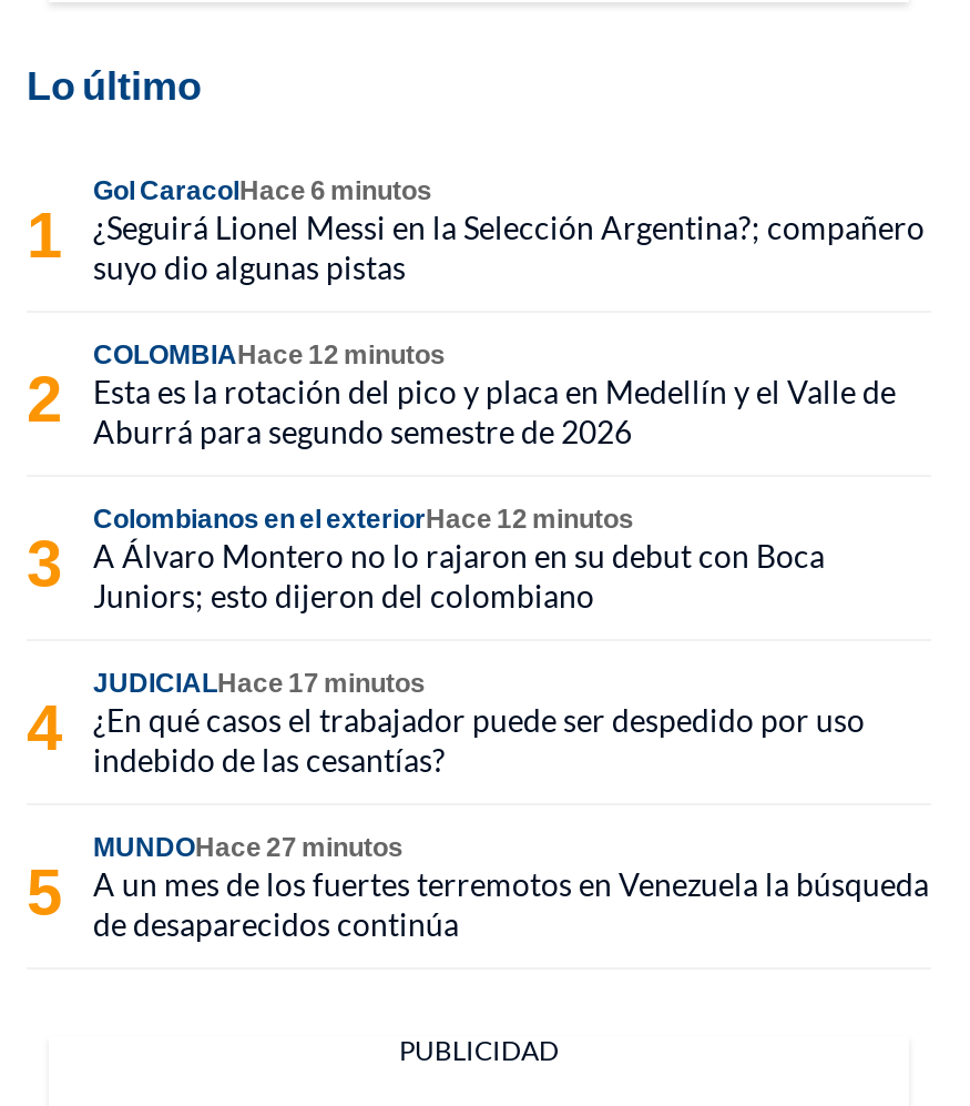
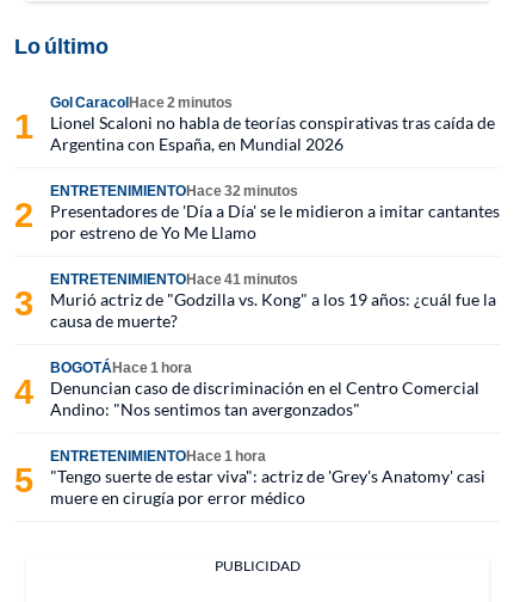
[93,173,925,286] Gol CaracolHace 6 minutos | ¿Seguirá Lionel Messi en la Selección Argentina?; compañero | suyo dio algunas pistas -> [50,93,495,154] Gol CaracolHace 2 minutos | Lionel Scaloni no habla de teorías conspirativas tras caída de | Argentina con España, en Mundial 2026
[93,337,896,450] COLOMBIAHace 12 minutos | Esta es la rotación del pico y placa en Medellín y el Valle de | Aburrá para segundo semestre de 2026 -> [50,182,500,242] ENTRETENIMIENTOHace 32 minutos | Presentadores de 'Día a Día' se le midieron a imitar cantantes | por estreno de Yo Me Llamo
[93,501,825,615] Colombianos en el exteriorHace 12 minutos | A Álvaro Montero no lo rajaron en su debut con Boca | Juniors; esto dijeron del colombiano -> [50,270,496,331] ENTRETENIMIENTOHace 41 minutos | Murió actriz de "Godzilla vs. Kong" a los 19 años: ¿cuál fue la | causa de muerte?
[93,666,865,779] JUDICIALHace 17 minutos | ¿En qué casos el trabajador puede ser despedido por uso | indebido de las cesantías? -> [50,358,479,419] BOGOTÁHace 1 hora | Denuncian caso de discriminación en el Centro Comercial | Andino: "Nos sentimos tan avergonzados"
[93,830,929,943] MUNDOHace 27 minutos | A un mes de los fuertes terremotos en Venezuela la búsqueda | de desaparecidos continúa -> [50,447,485,508] ENTRETENIMIENTOHace 1 hora | "Tengo suerte de estar viva": actriz de 'Grey's Anatomy' casi | muere en cirugía por error médico

